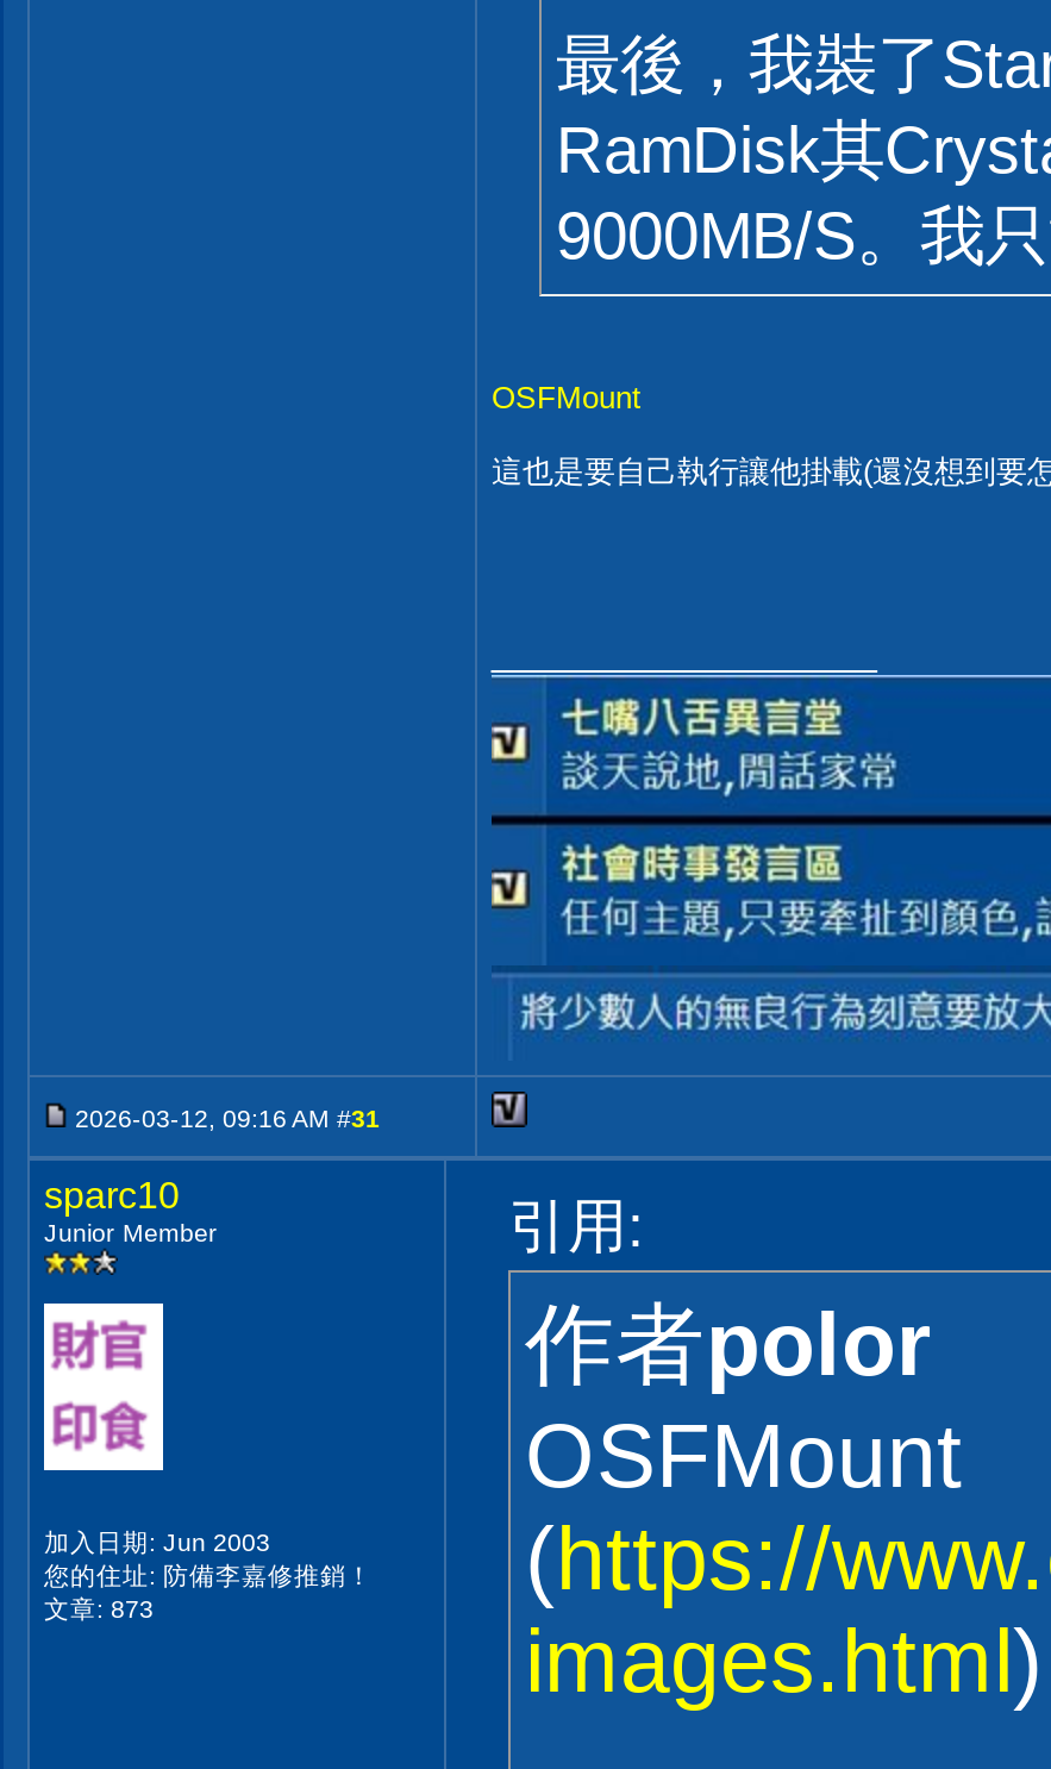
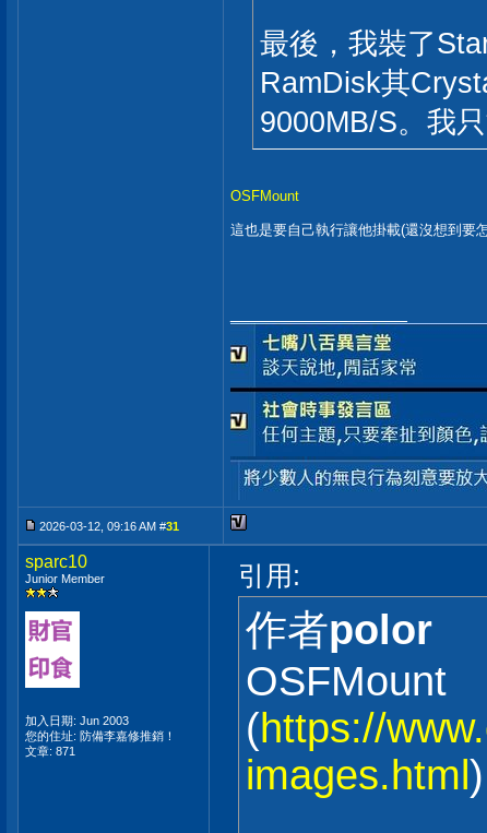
[44,1594,154,1623] 文章: 873 -> [25,745,75,758] 文章: 871

